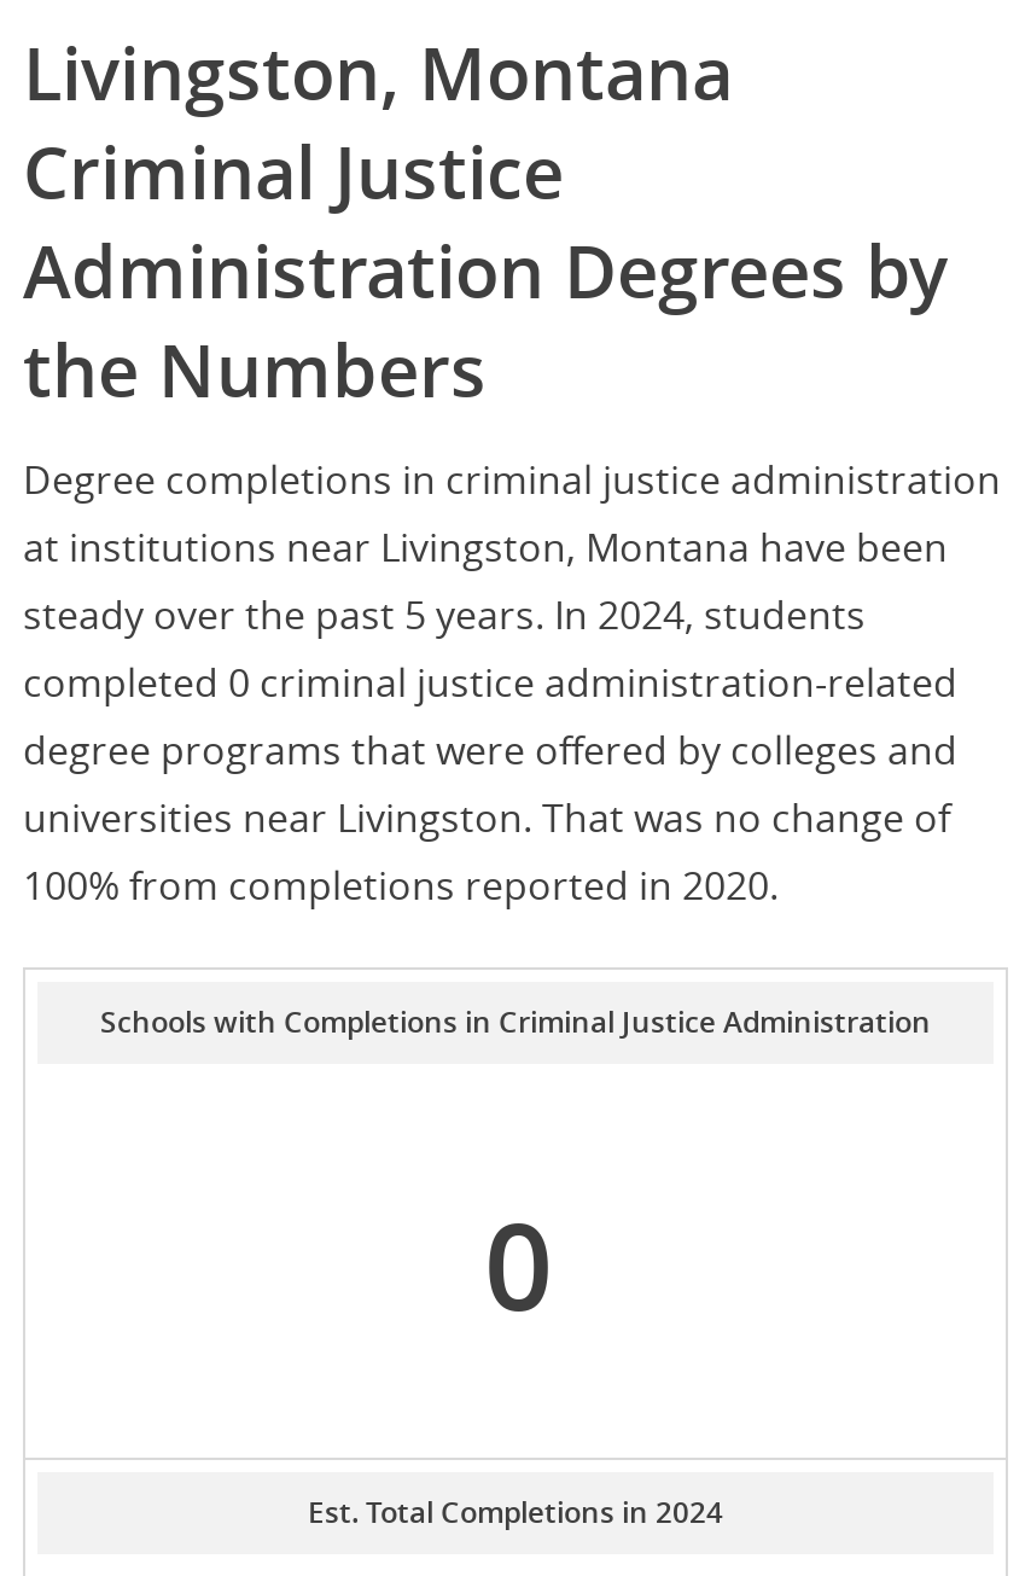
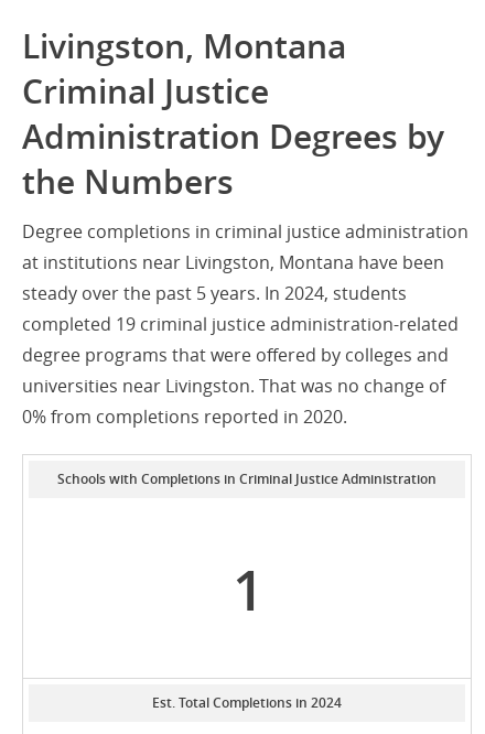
[23,656,957,709] completed 0 criminal justice administration-related -> [22,312,459,336] completed 19 criminal justice administration-related
[23,859,779,912] 100% from completions reported in 2020. -> [22,404,347,429] 0% from completions reported in 2020.
[484,1185,554,1347] 0 -> [233,553,265,627] 1

